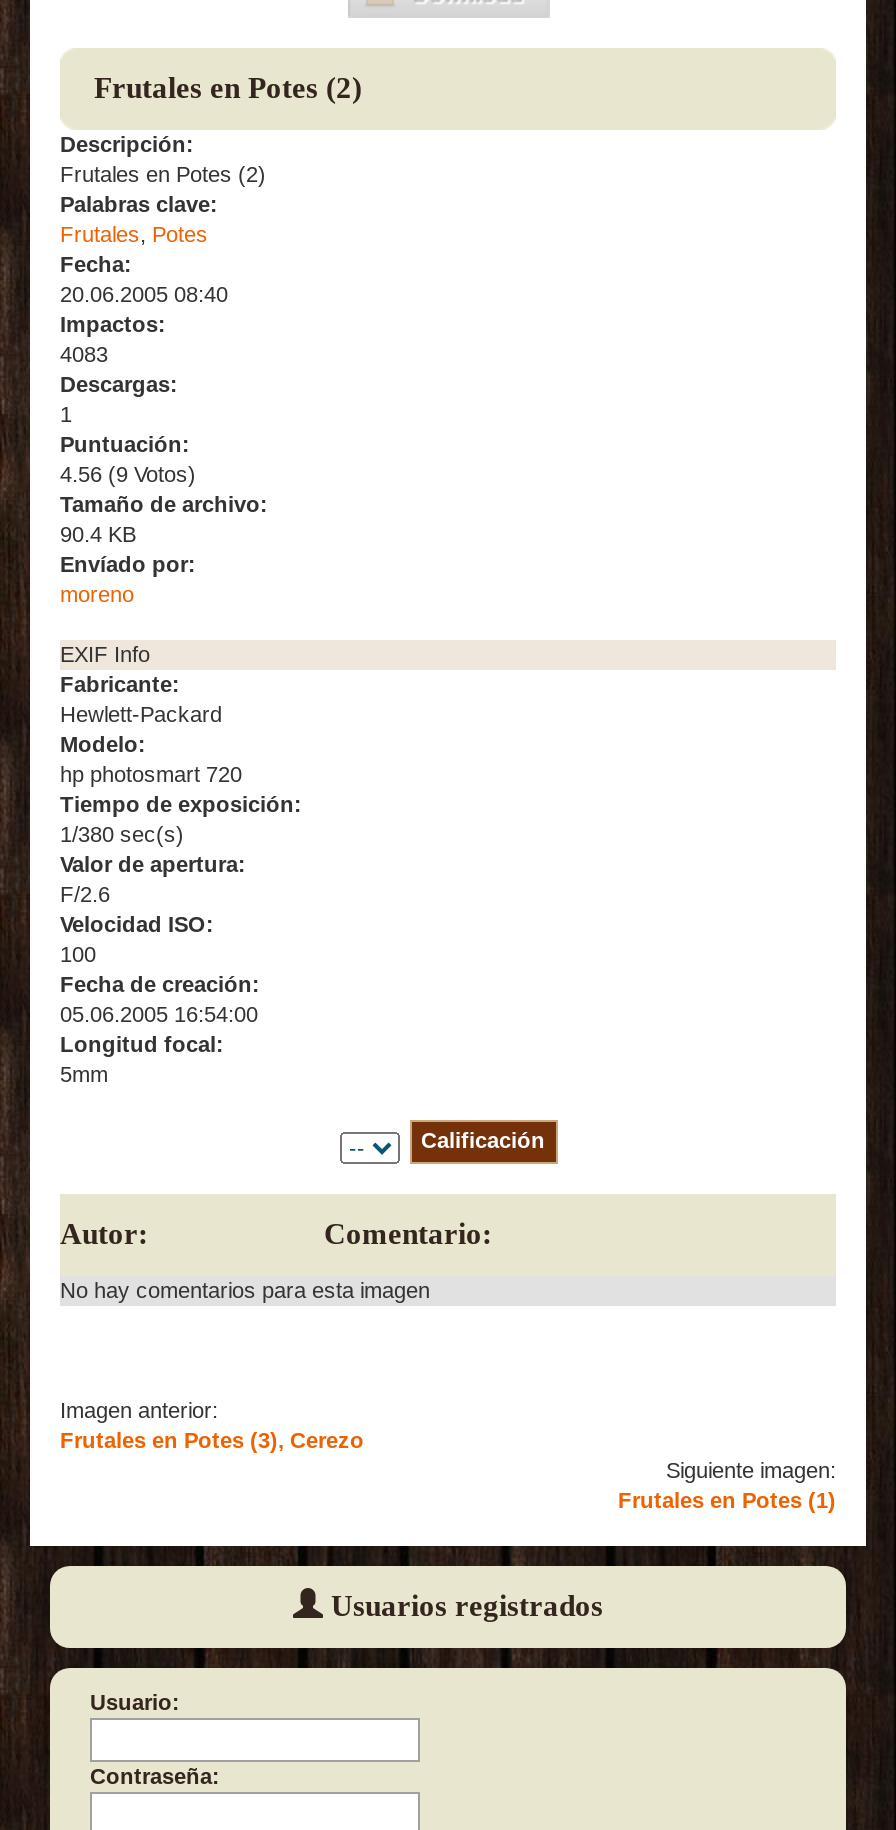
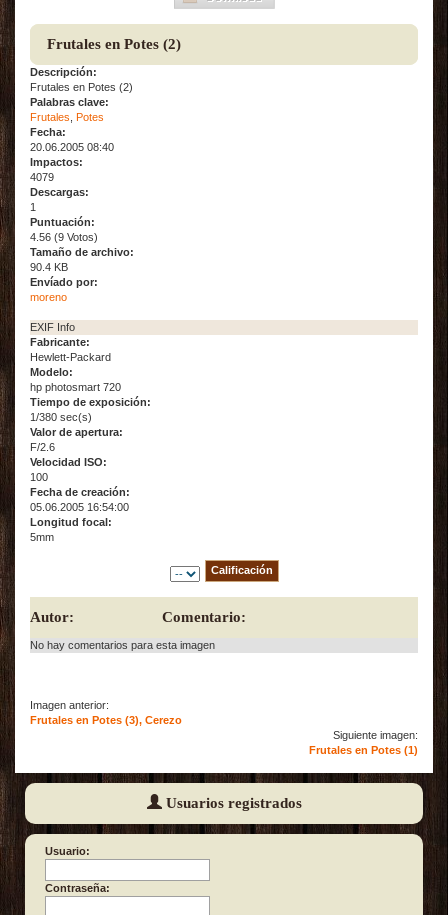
[60,342,108,366] 4083 -> [30,171,54,183] 4079

